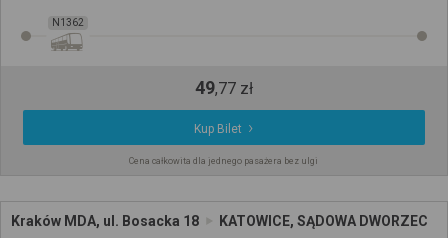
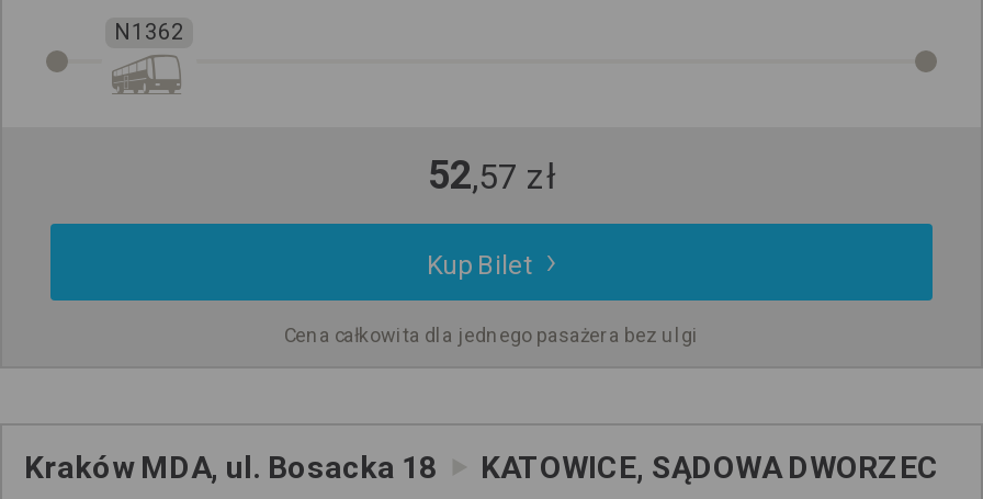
[195,77,253,98] 49,77 zł -> [428,151,555,197] 52,57 zł

